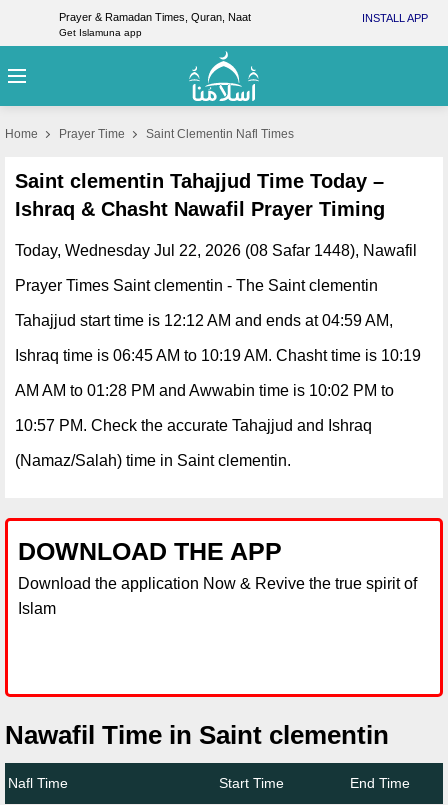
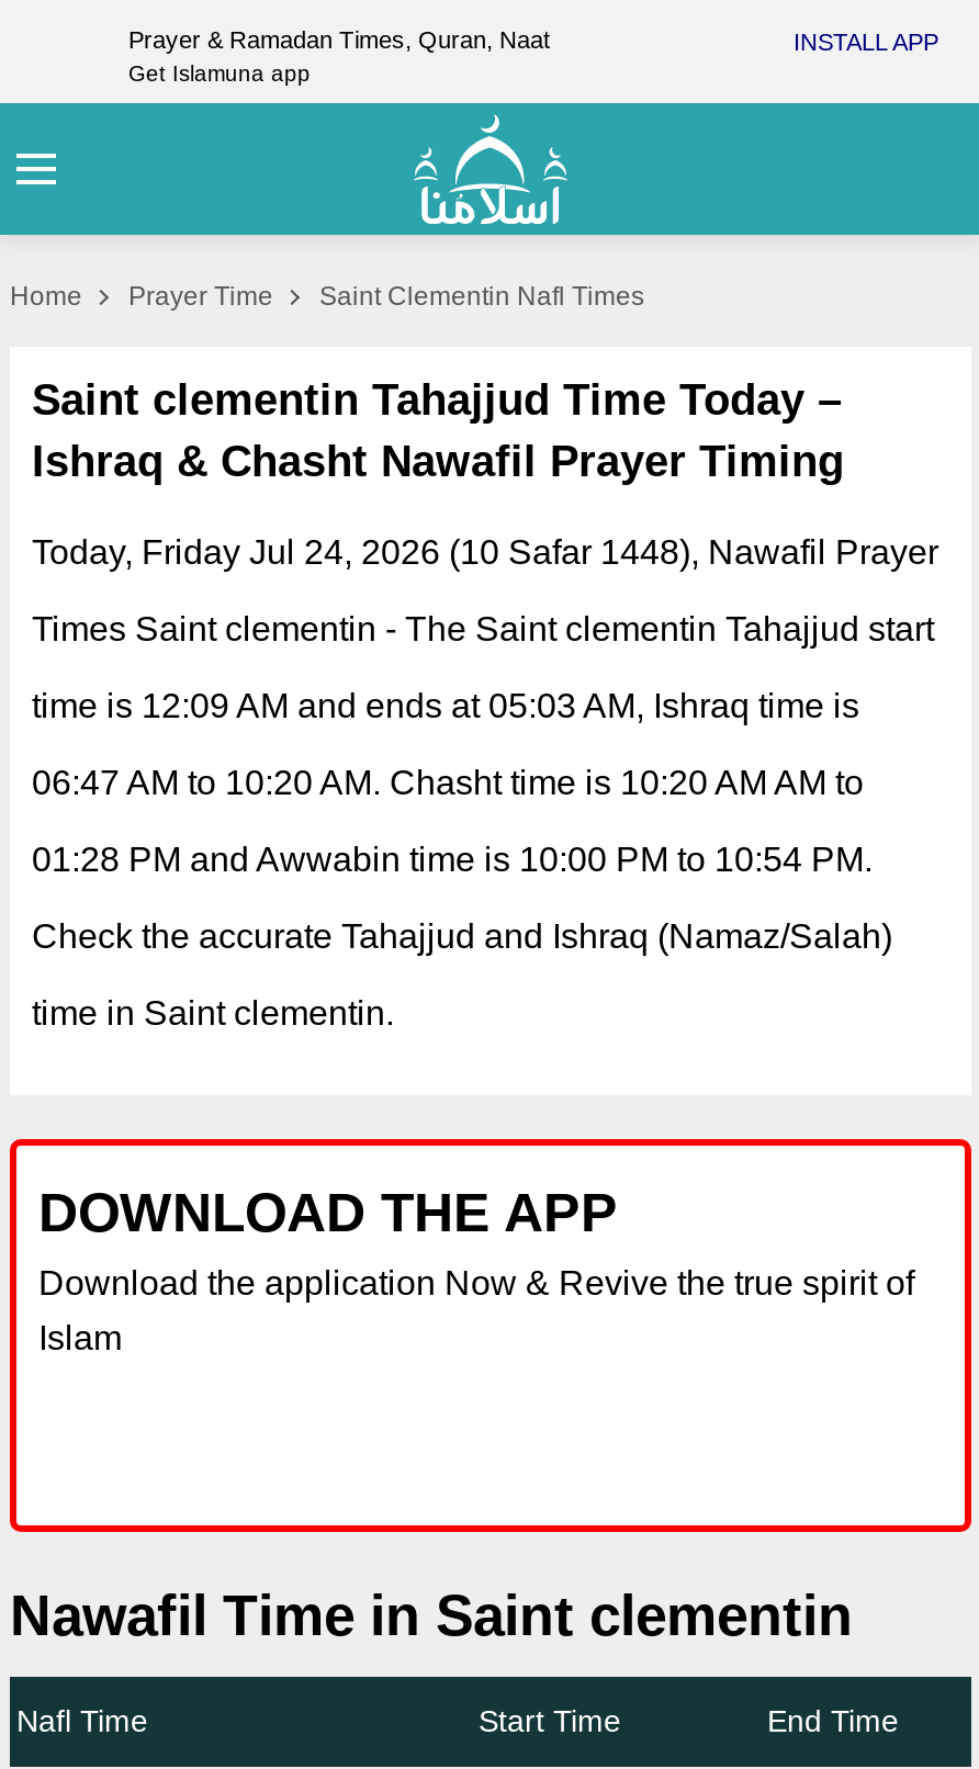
[15,242,417,259] Today, Wednesday Jul 22, 2026 (08 Safar 1448), Nawafil -> [32,533,938,571] Today, Friday Jul 24, 2026 (10 Safar 1448), Nawafil Prayer
[15,277,378,294] Prayer Times Saint clementin - The Saint clementin -> [32,610,934,647] Times Saint clementin - The Saint clementin Tahajjud start
[15,312,393,329] Tahajjud start time is 12:12 AM and ends at 04:59 AM, -> [32,687,859,724] time is 12:09 AM and ends at 05:03 AM, Ishraq time is
[15,347,421,364] Ishraq time is 06:45 AM to 10:19 AM. Chasht time is 10:19 -> [32,764,864,801] 06:47 AM to 10:20 AM. Chasht time is 10:20 AM AM to
[15,382,394,399] AM AM to 01:28 PM and Awwabin time is 10:02 PM to -> [32,841,873,878] 01:28 PM and Awwabin time is 10:00 PM to 10:54 PM.
[15,417,372,434] 10:57 PM. Check the accurate Tahajjud and Ishraq -> [32,917,892,955] Check the accurate Tahajjud and Ishraq (Namaz/Salah)
[15,452,291,469] (Namaz/Salah) time in Saint clementin. -> [32,994,394,1032] time in Saint clementin.

